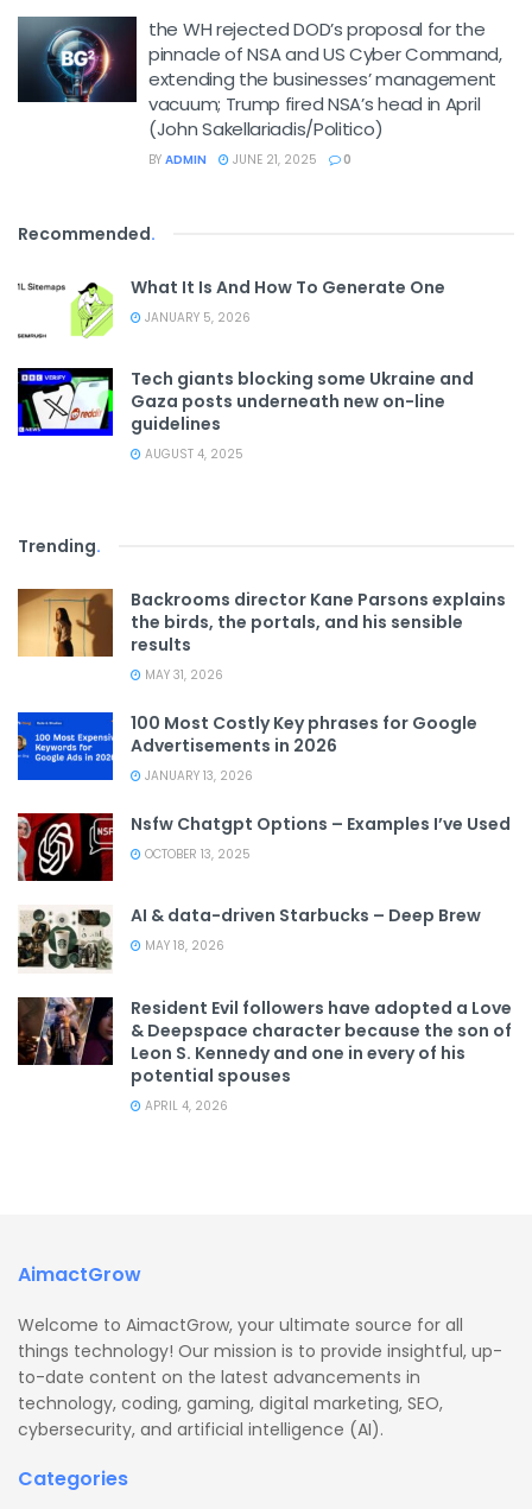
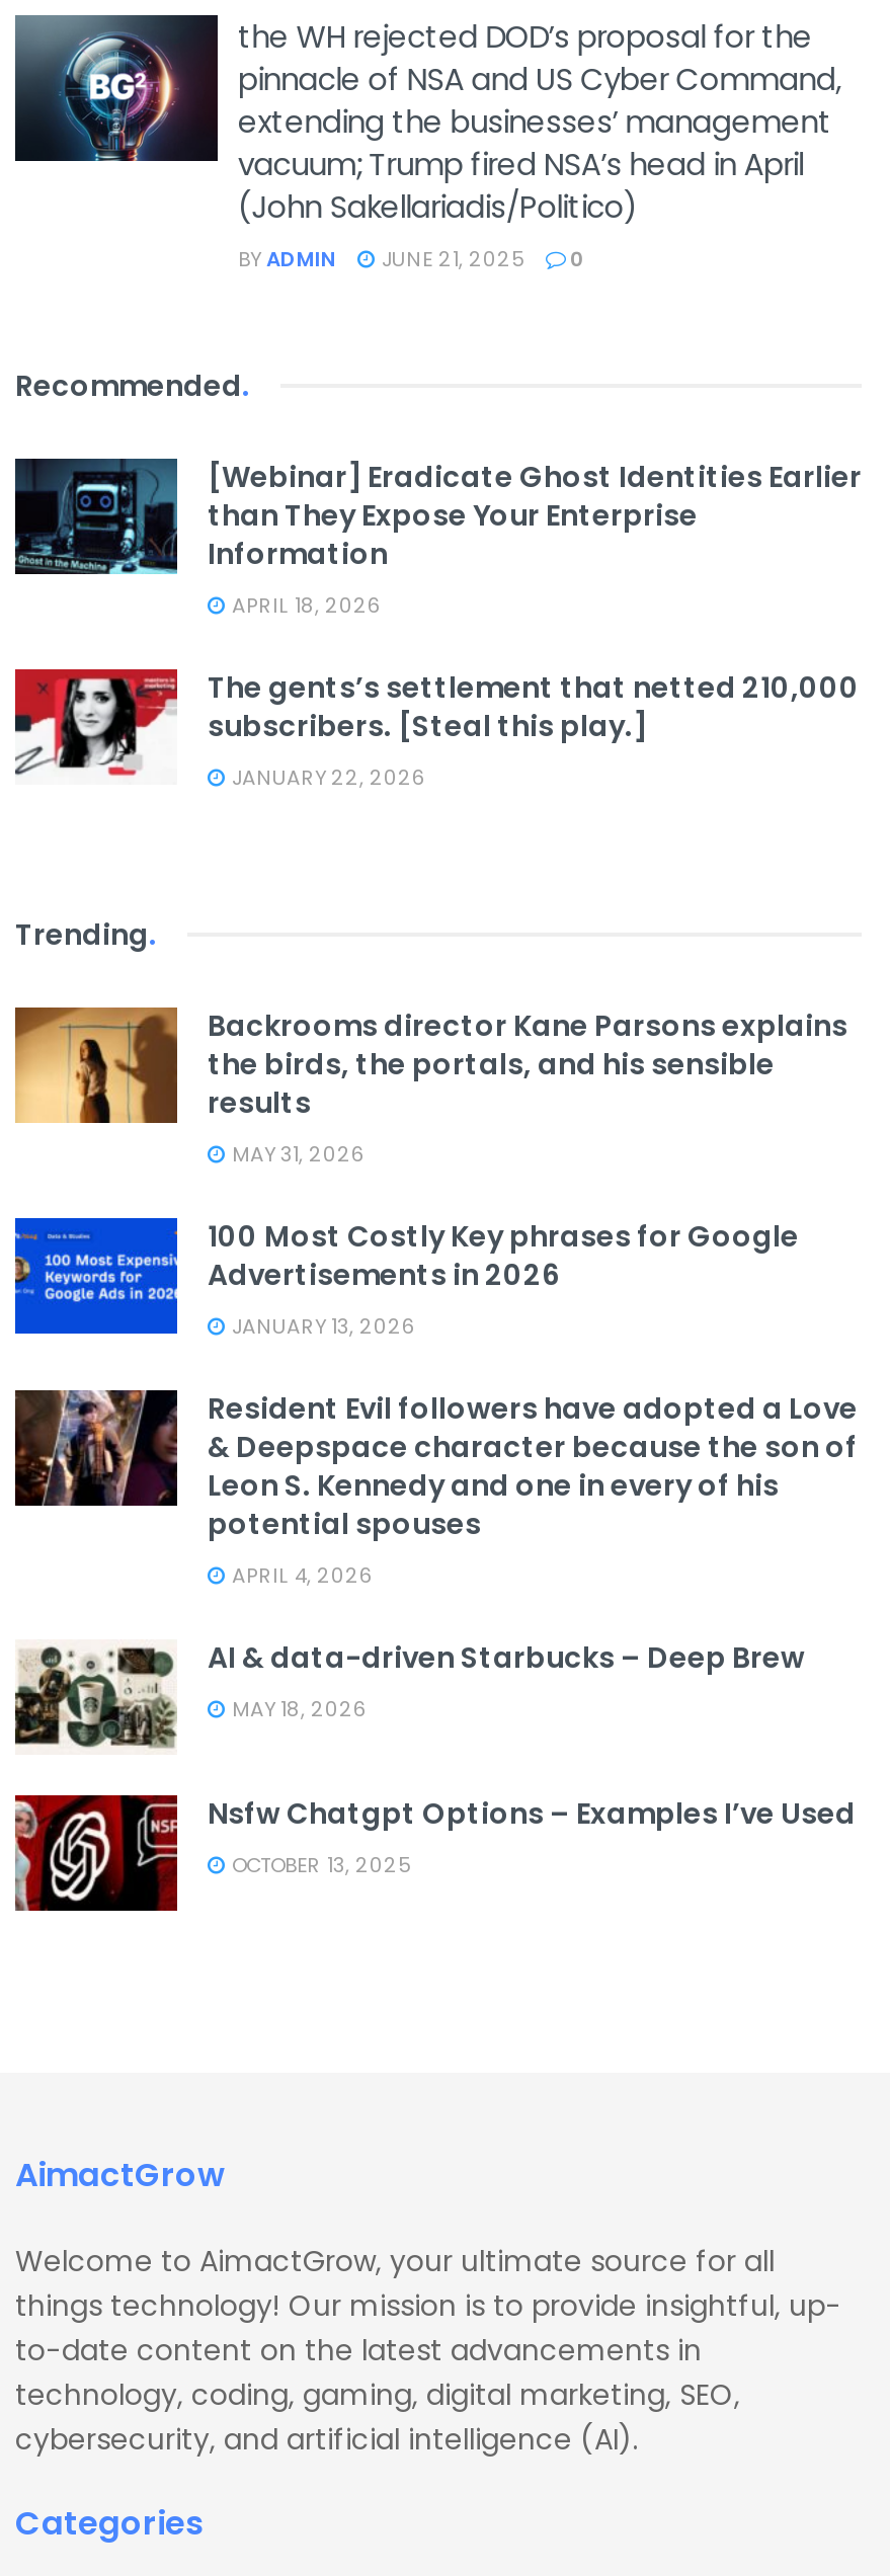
[18,275,445,340] [image] | What It Is And How To Generate One | JANUARY 5, 2026 -> [13,457,862,621] [image] | [Webinar] Eradicate Ghost Identities Earlier | than They Expose Your Enterprise | Information | APRIL 18, 2026
[17,367,474,463] [image] | Tech giants blocking some Ukraine and | Gaza posts underneath new on-line | guidelines | AUGUST 4, 2025 -> [13,631,860,793] [image] | The gents’s settlement that netted 210,000 | subscribers. [Steal this play.] | JANUARY 22, 2026
moved [17,812,511,955] -> [13,1637,856,1913]: [image] | Nsfw Chatgpt Options – Examples I’ve Used | OCTOBER 13, 2025 | AI & data-driven Starbucks – Deep Brew | MAY 18, 2026
moved [17,995,512,1114] -> [13,1386,858,1591]: [image] | Resident Evil followers have adopted a Love | & Deepspace character because the son of | Leon S. Kennedy and one in every of his | potential spouses | APRIL 4, 2026

